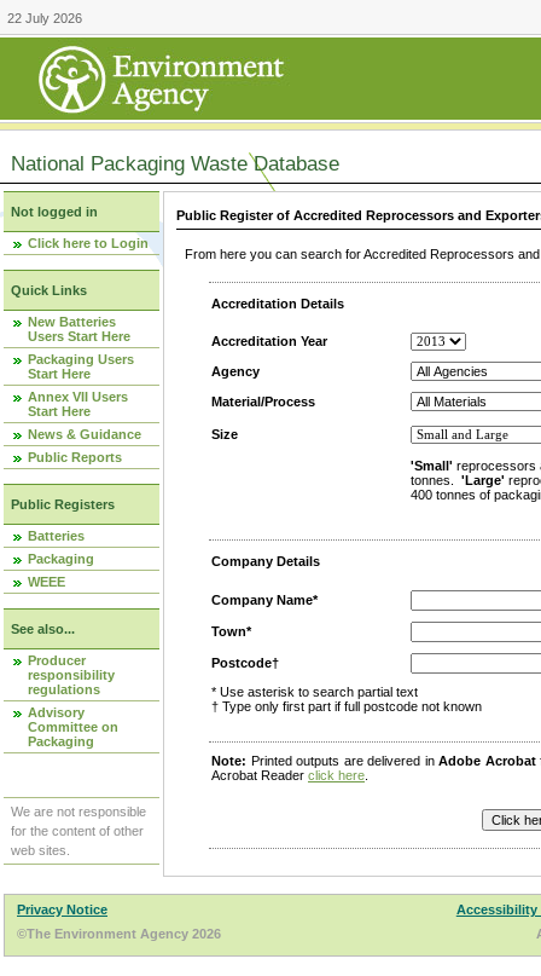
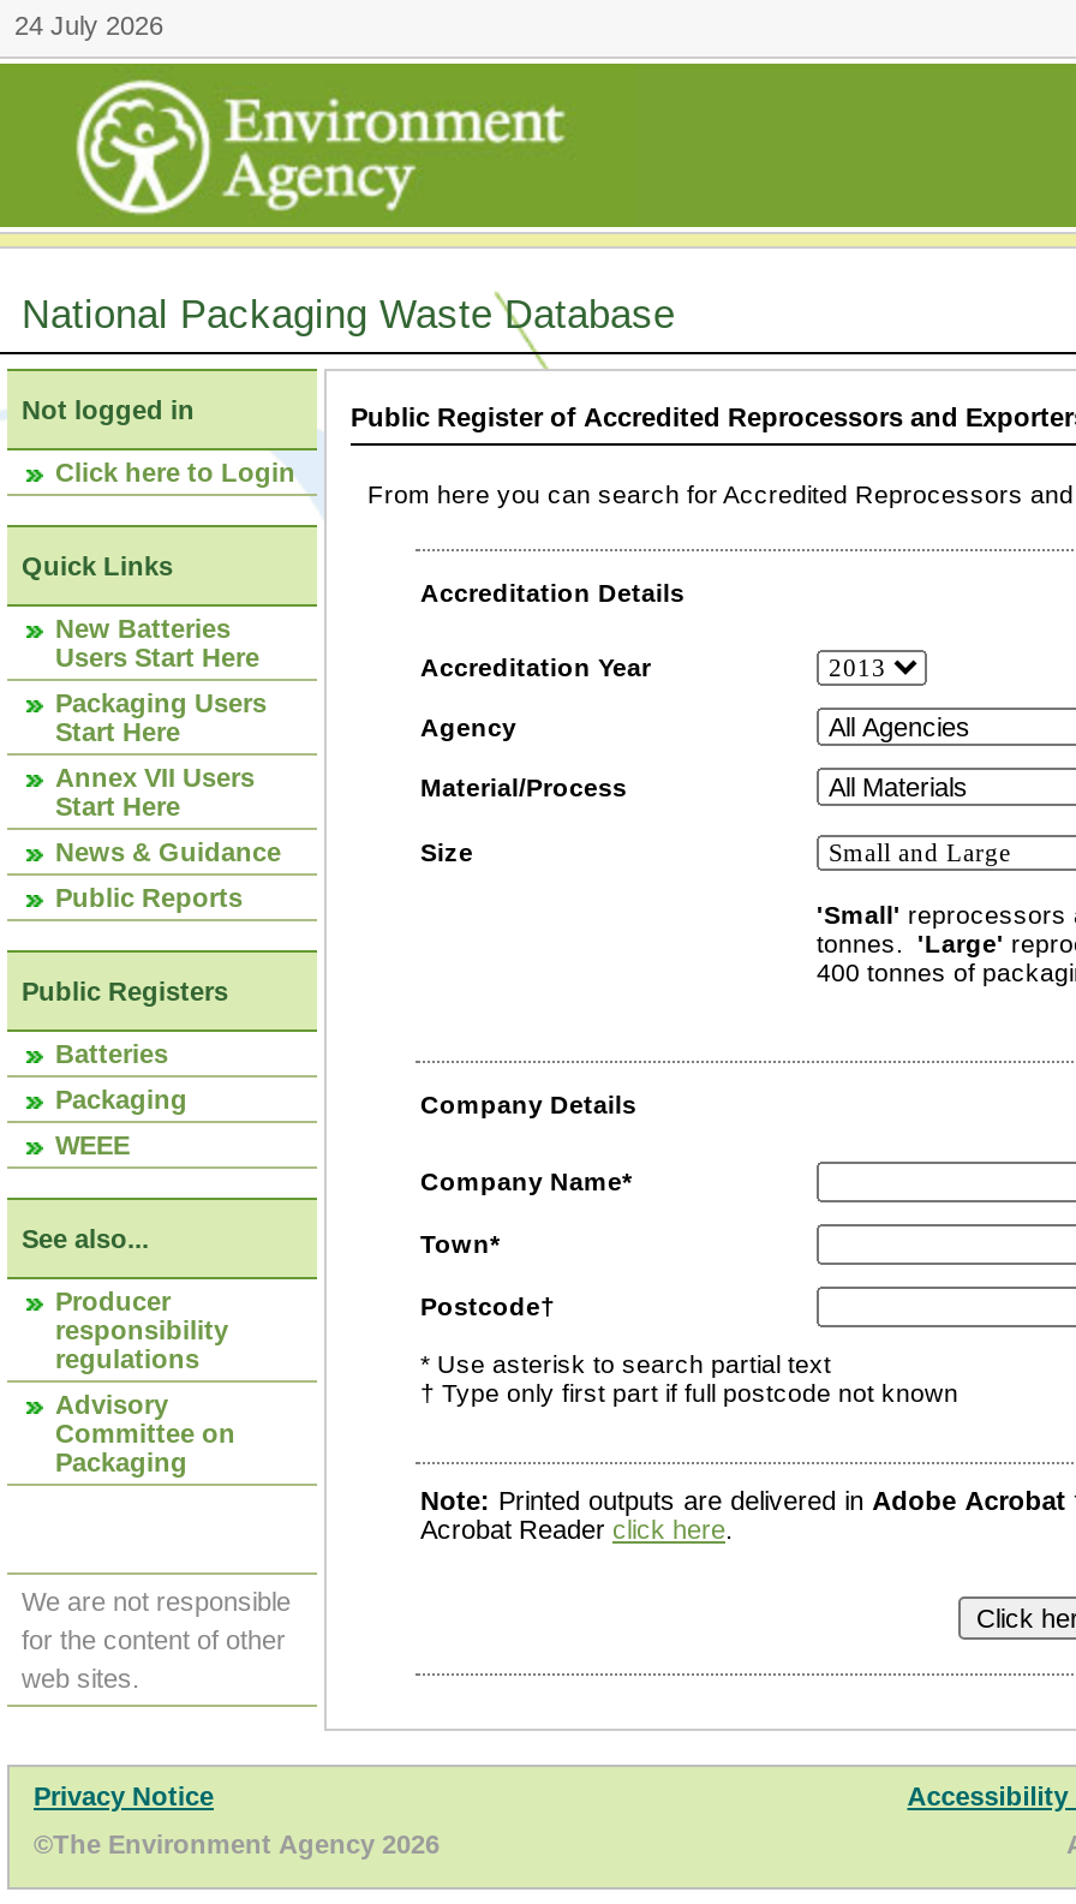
[7,11,82,25] 22 July 2026 -> [14,11,163,40] 24 July 2026

